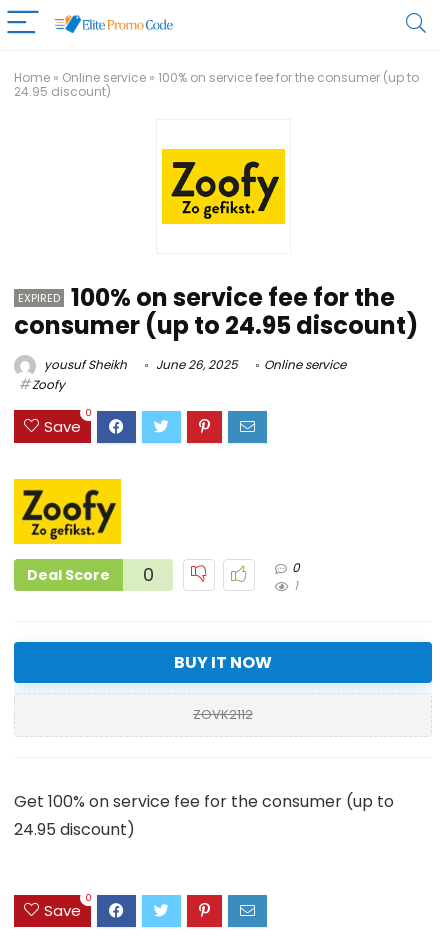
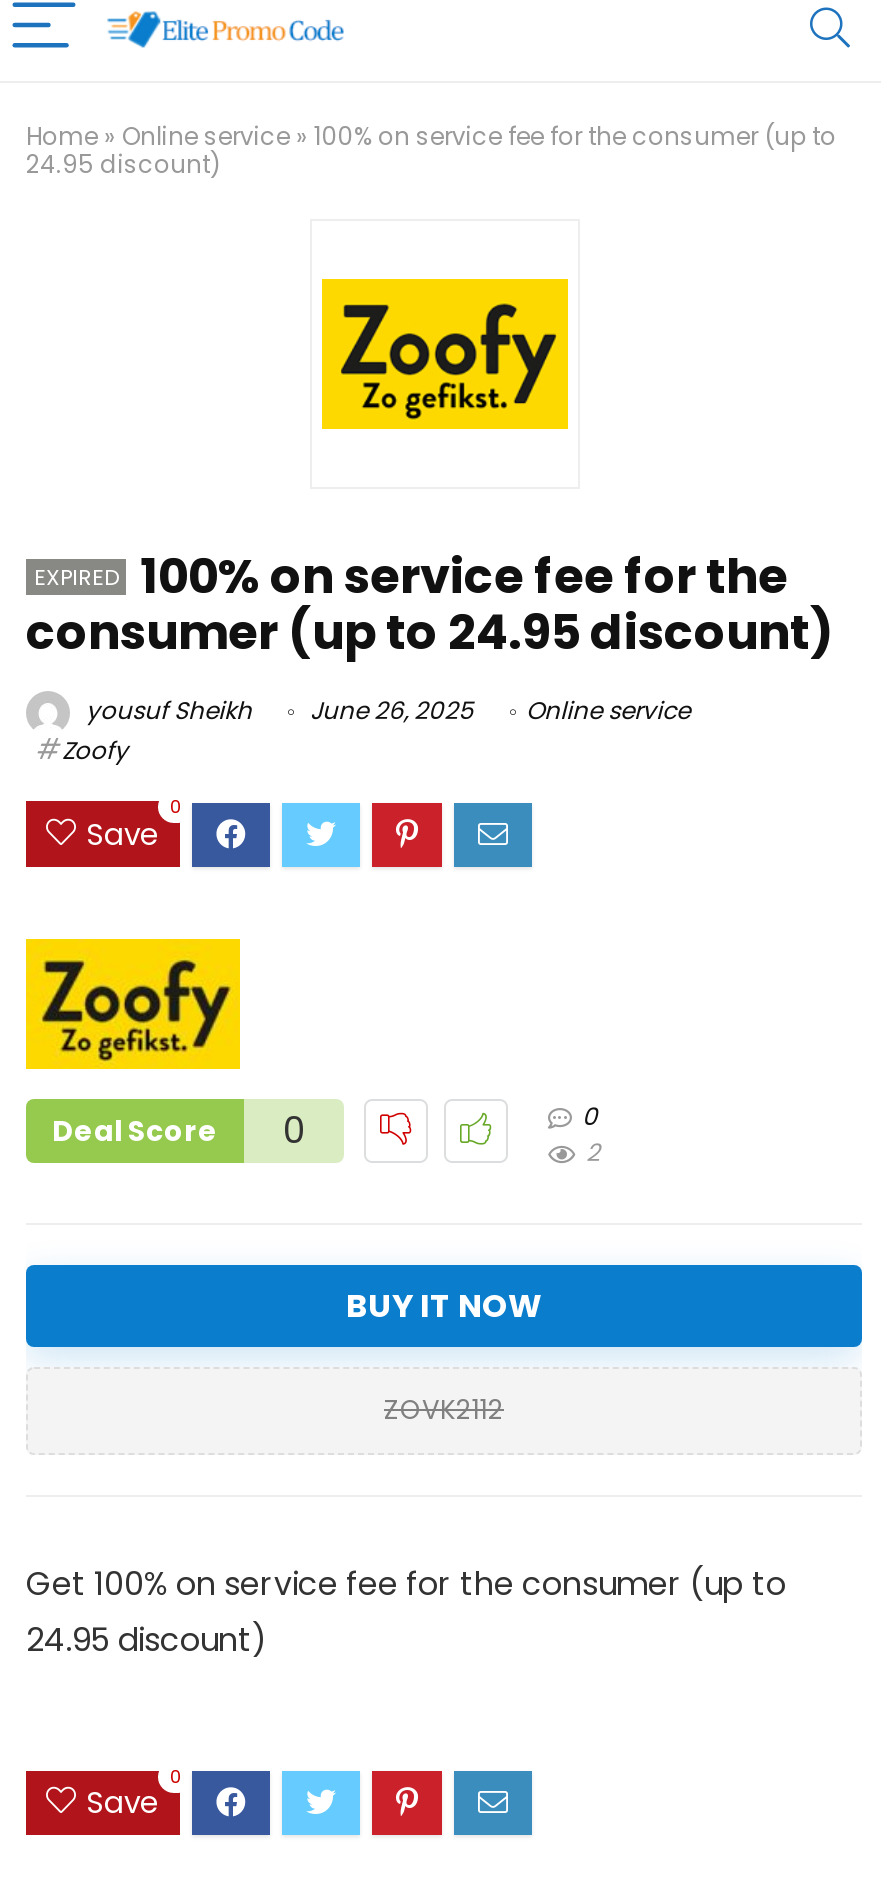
[294,577,298,594] 1 -> [586,1135,600,1169] 2

